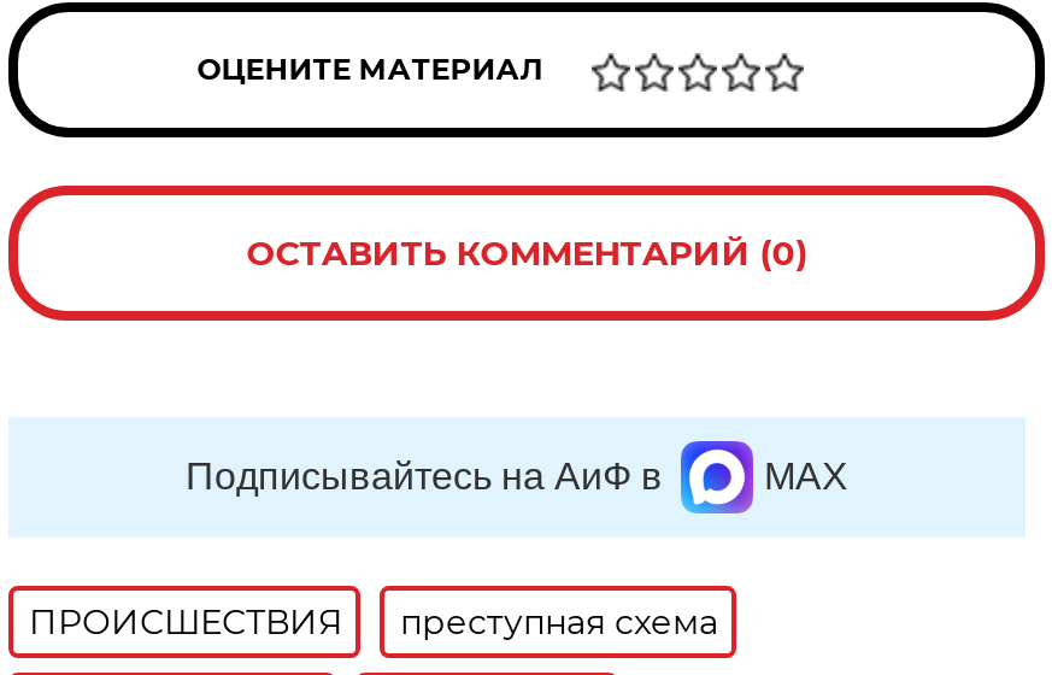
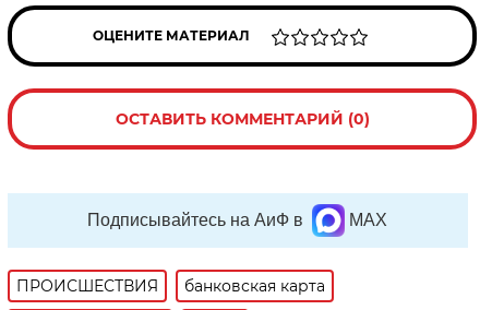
[400,600,718,643] преступная схема -> [185,276,326,296] банковская карта

